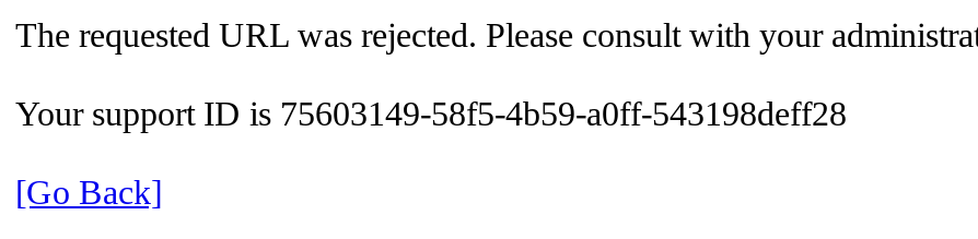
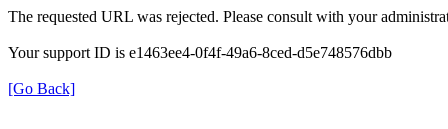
[15,95,847,132] Your support ID is 75603149-58f5-4b59-a0ff-543198deff28 -> [8,44,392,61] Your support ID is e1463ee4-0f4f-49a6-8ced-d5e748576dbb

